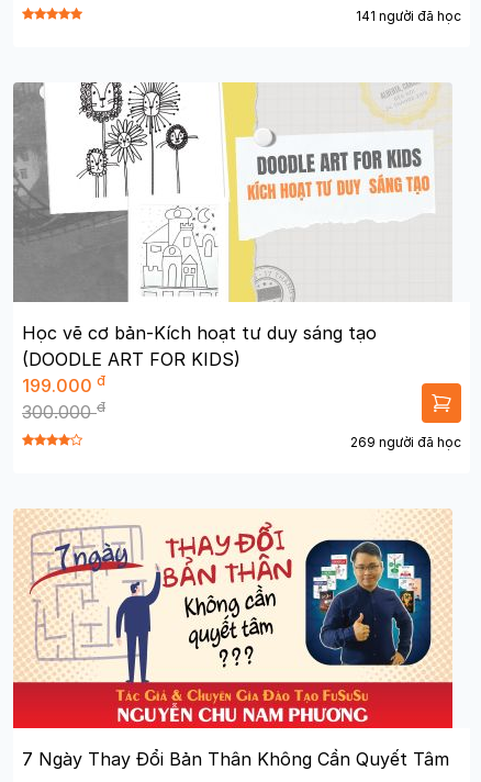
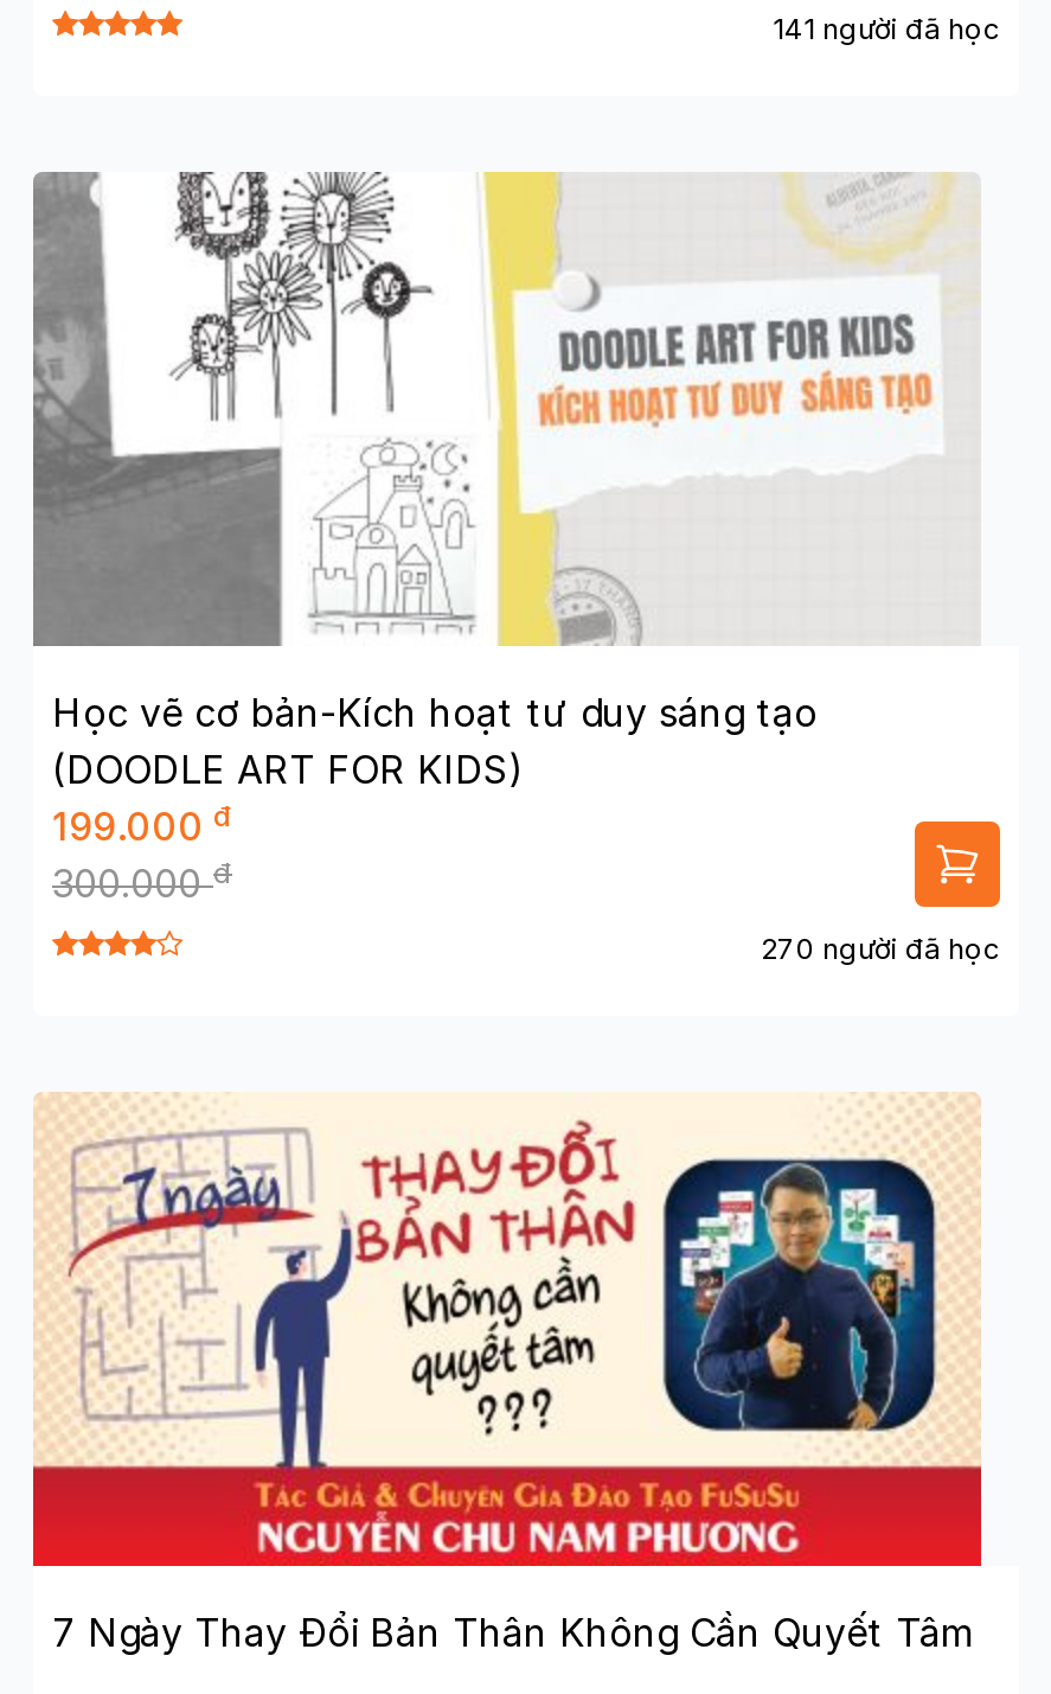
[350,434,461,450] 269 người đã học -> [761,931,1000,966] 270 người đã học

